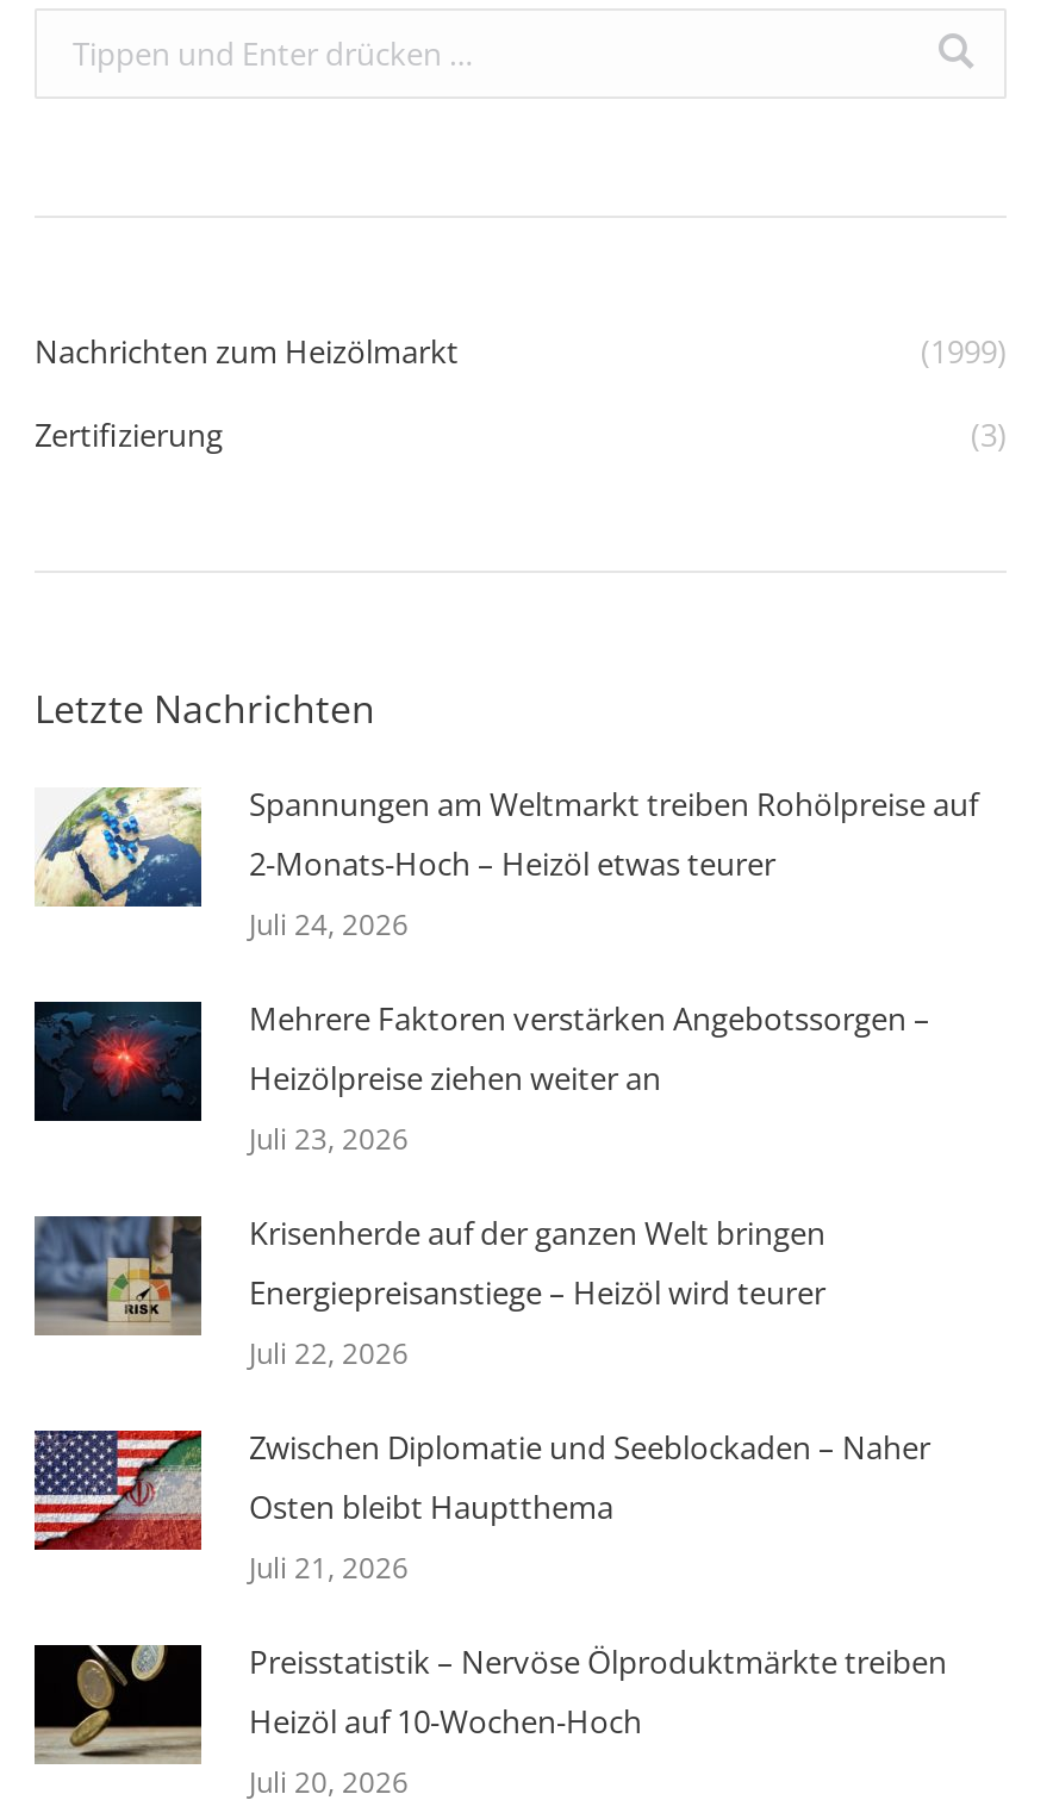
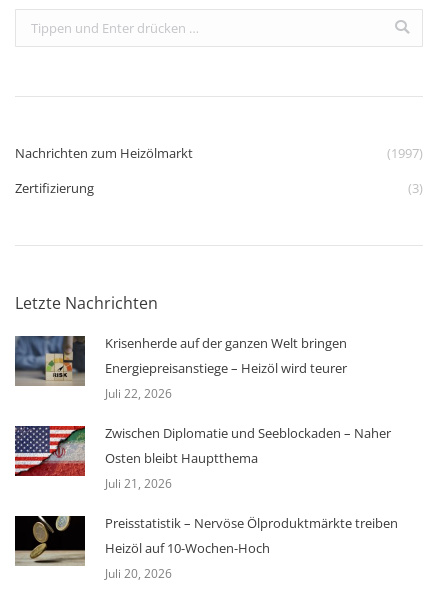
[921,330,1007,373] (1999) -> [387,144,423,162] (1997)
[35,783,978,1159] [image] | Spannungen am Weltmarkt treiben Rohölpreise auf | 2-Monats-Hoch – Heizöl etwas teurer | Juli 24, 2026 | Mehrere Faktoren verstärken Angebotssorgen – | Heizölpreise ziehen weiter an | Juli 23, 2026 -> none
[32,999,204,1123] [image] -> none

